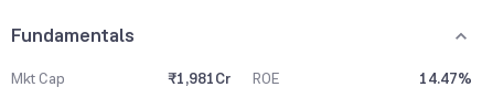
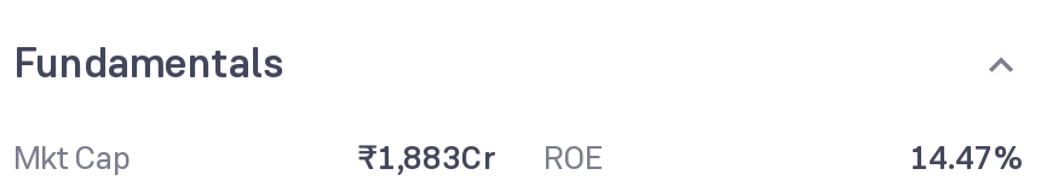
[168,68,279,88] ₹1,981Cr ROE -> [357,135,602,179] ₹1,883Cr ROE

